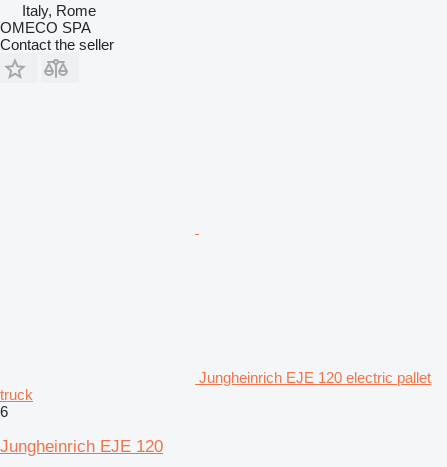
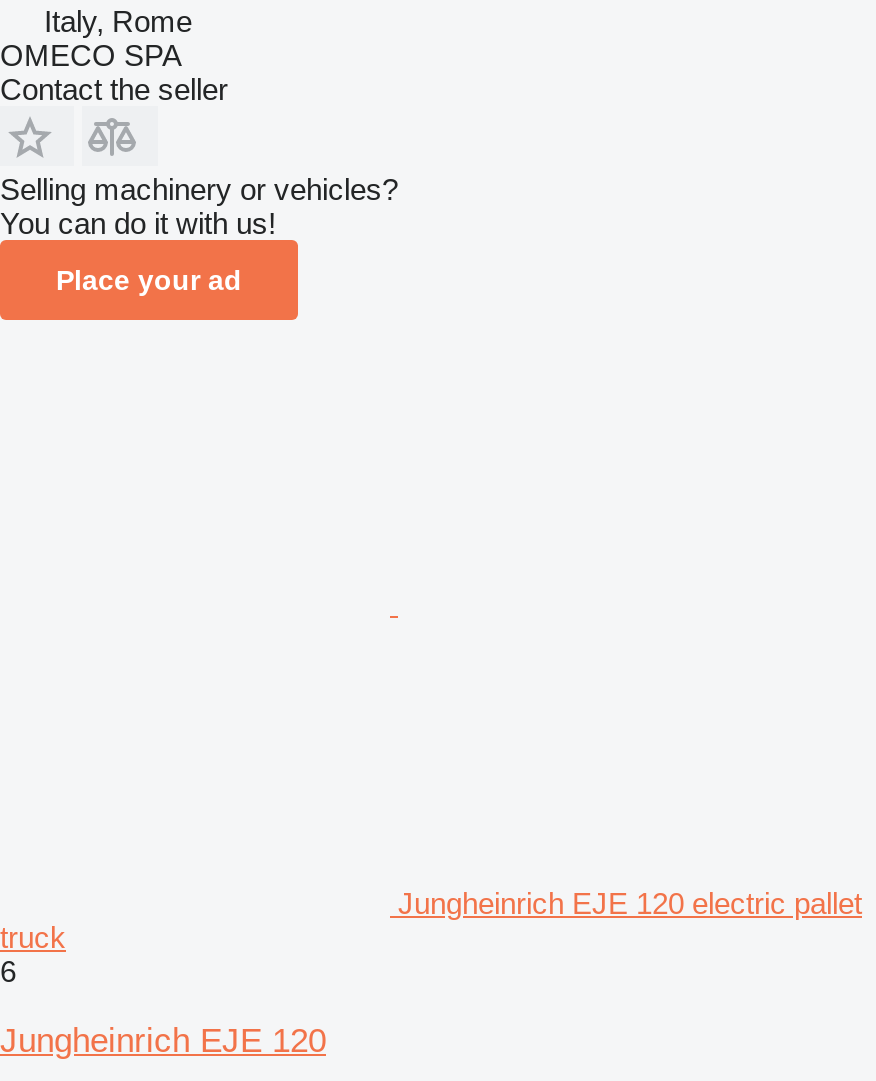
none -> [0,172,398,296] Selling machinery or vehicles? | You can do it with us! | Place your ad

